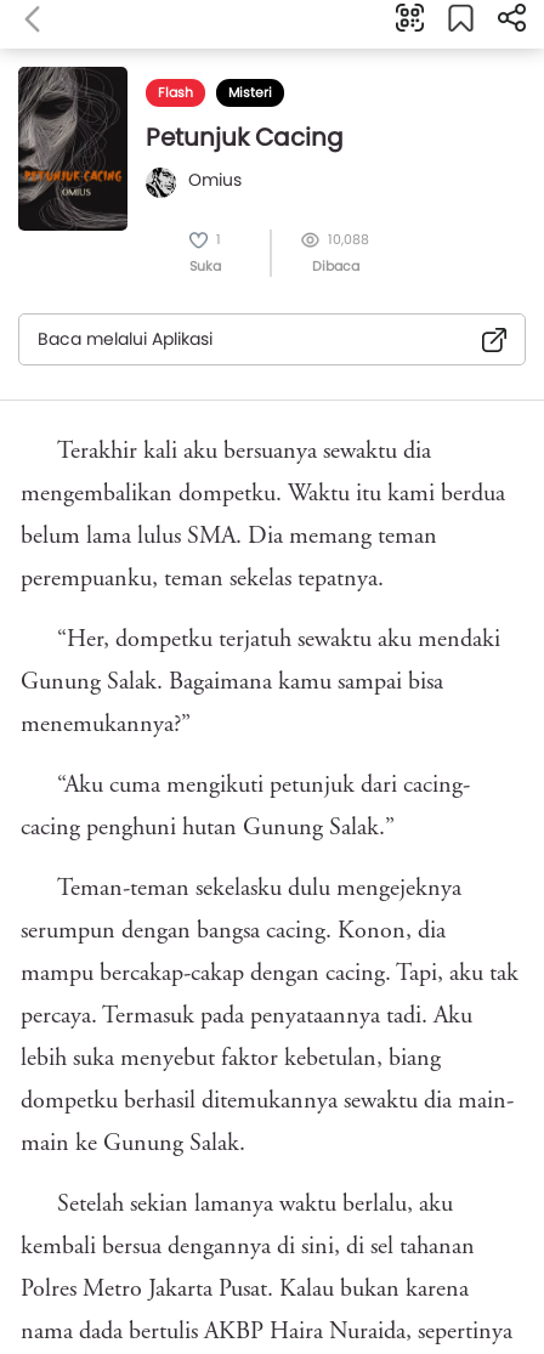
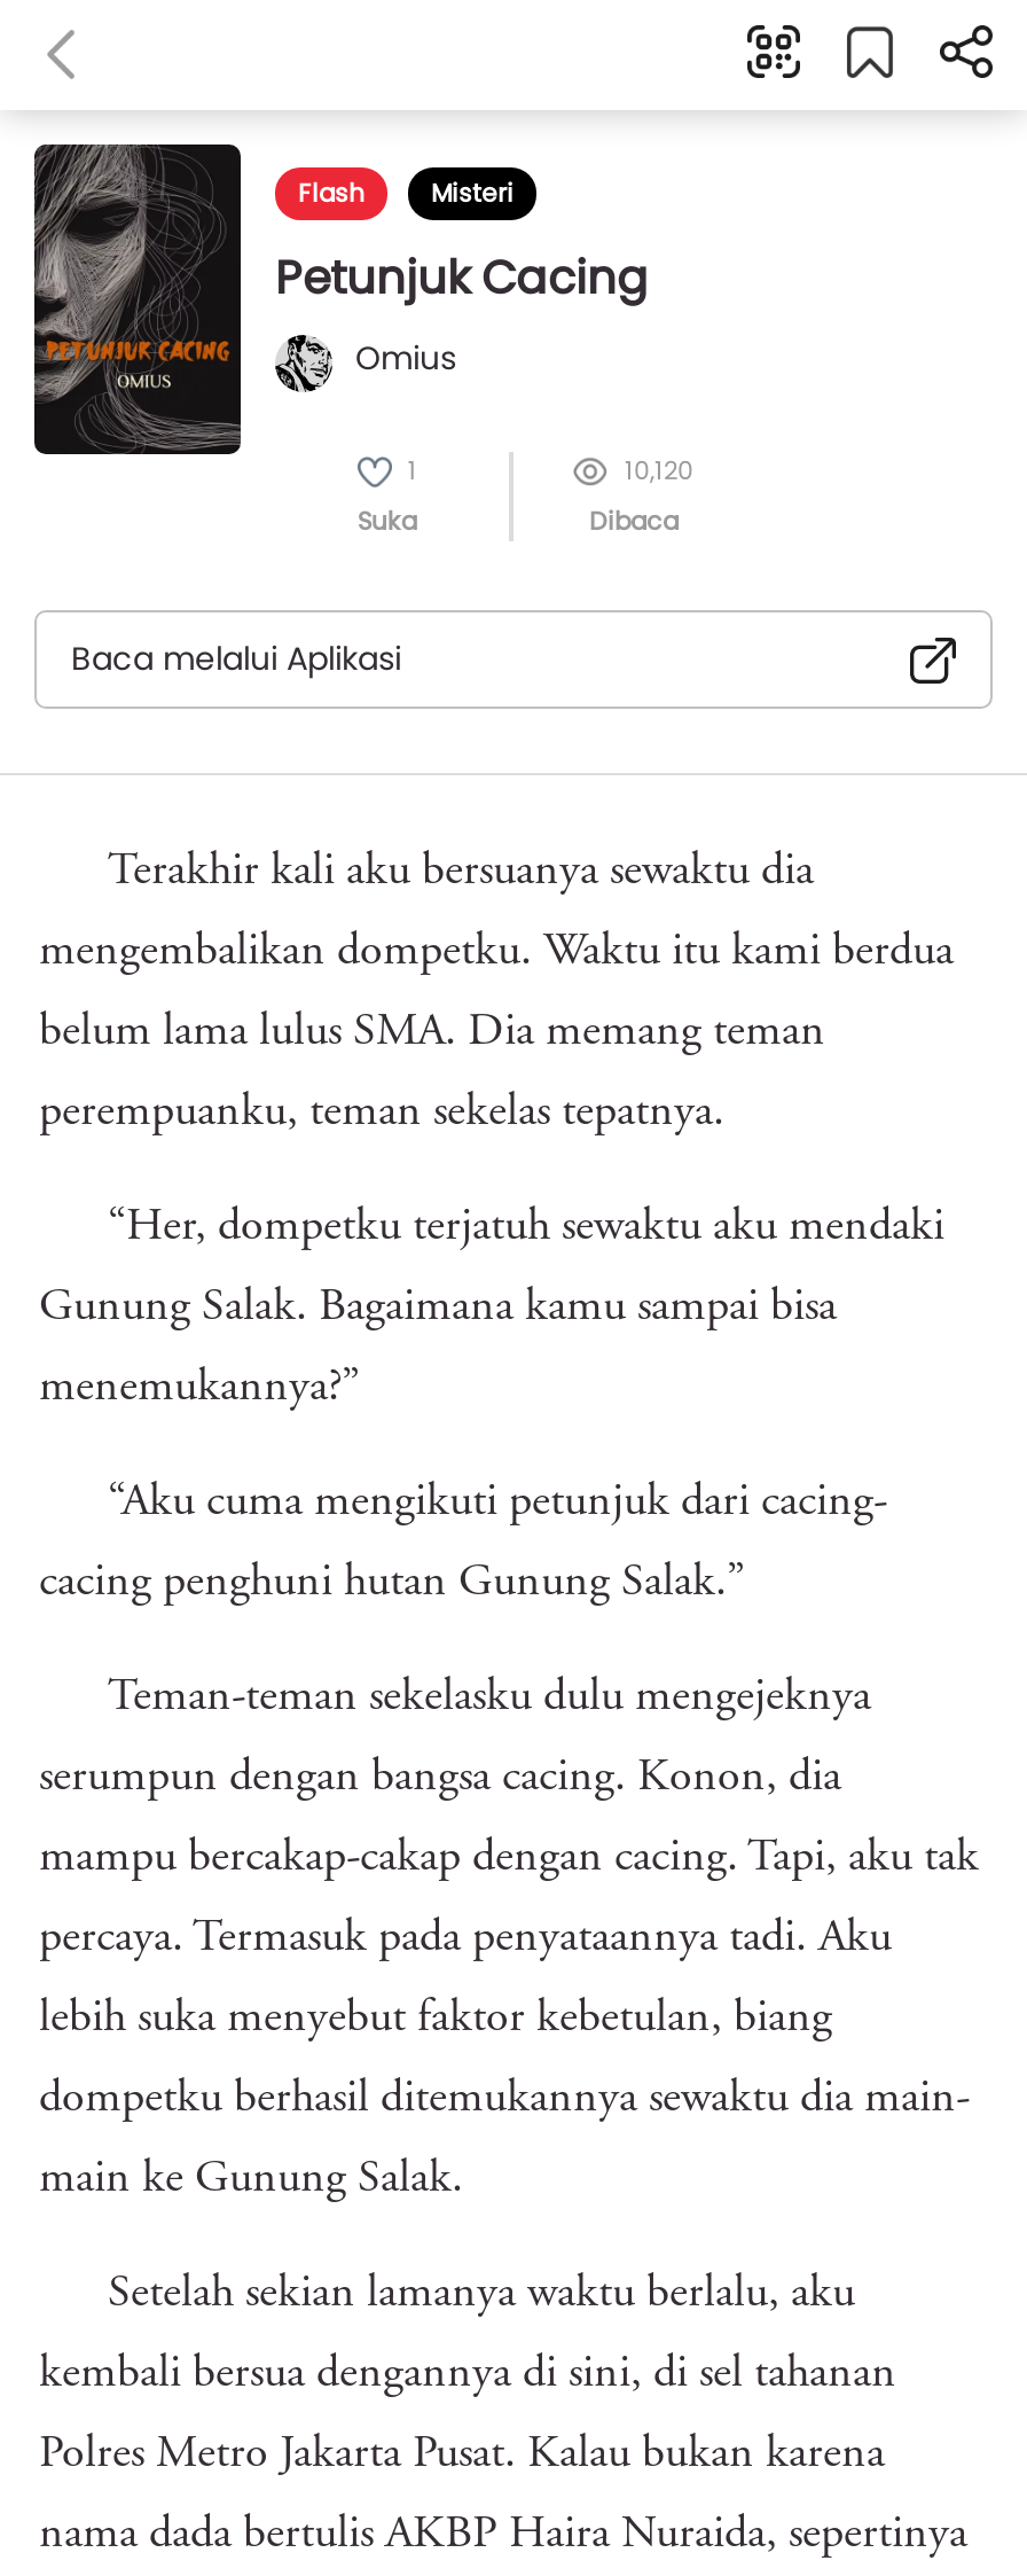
[328,230,370,249] 10,088 -> [625,452,693,489] 10,120

